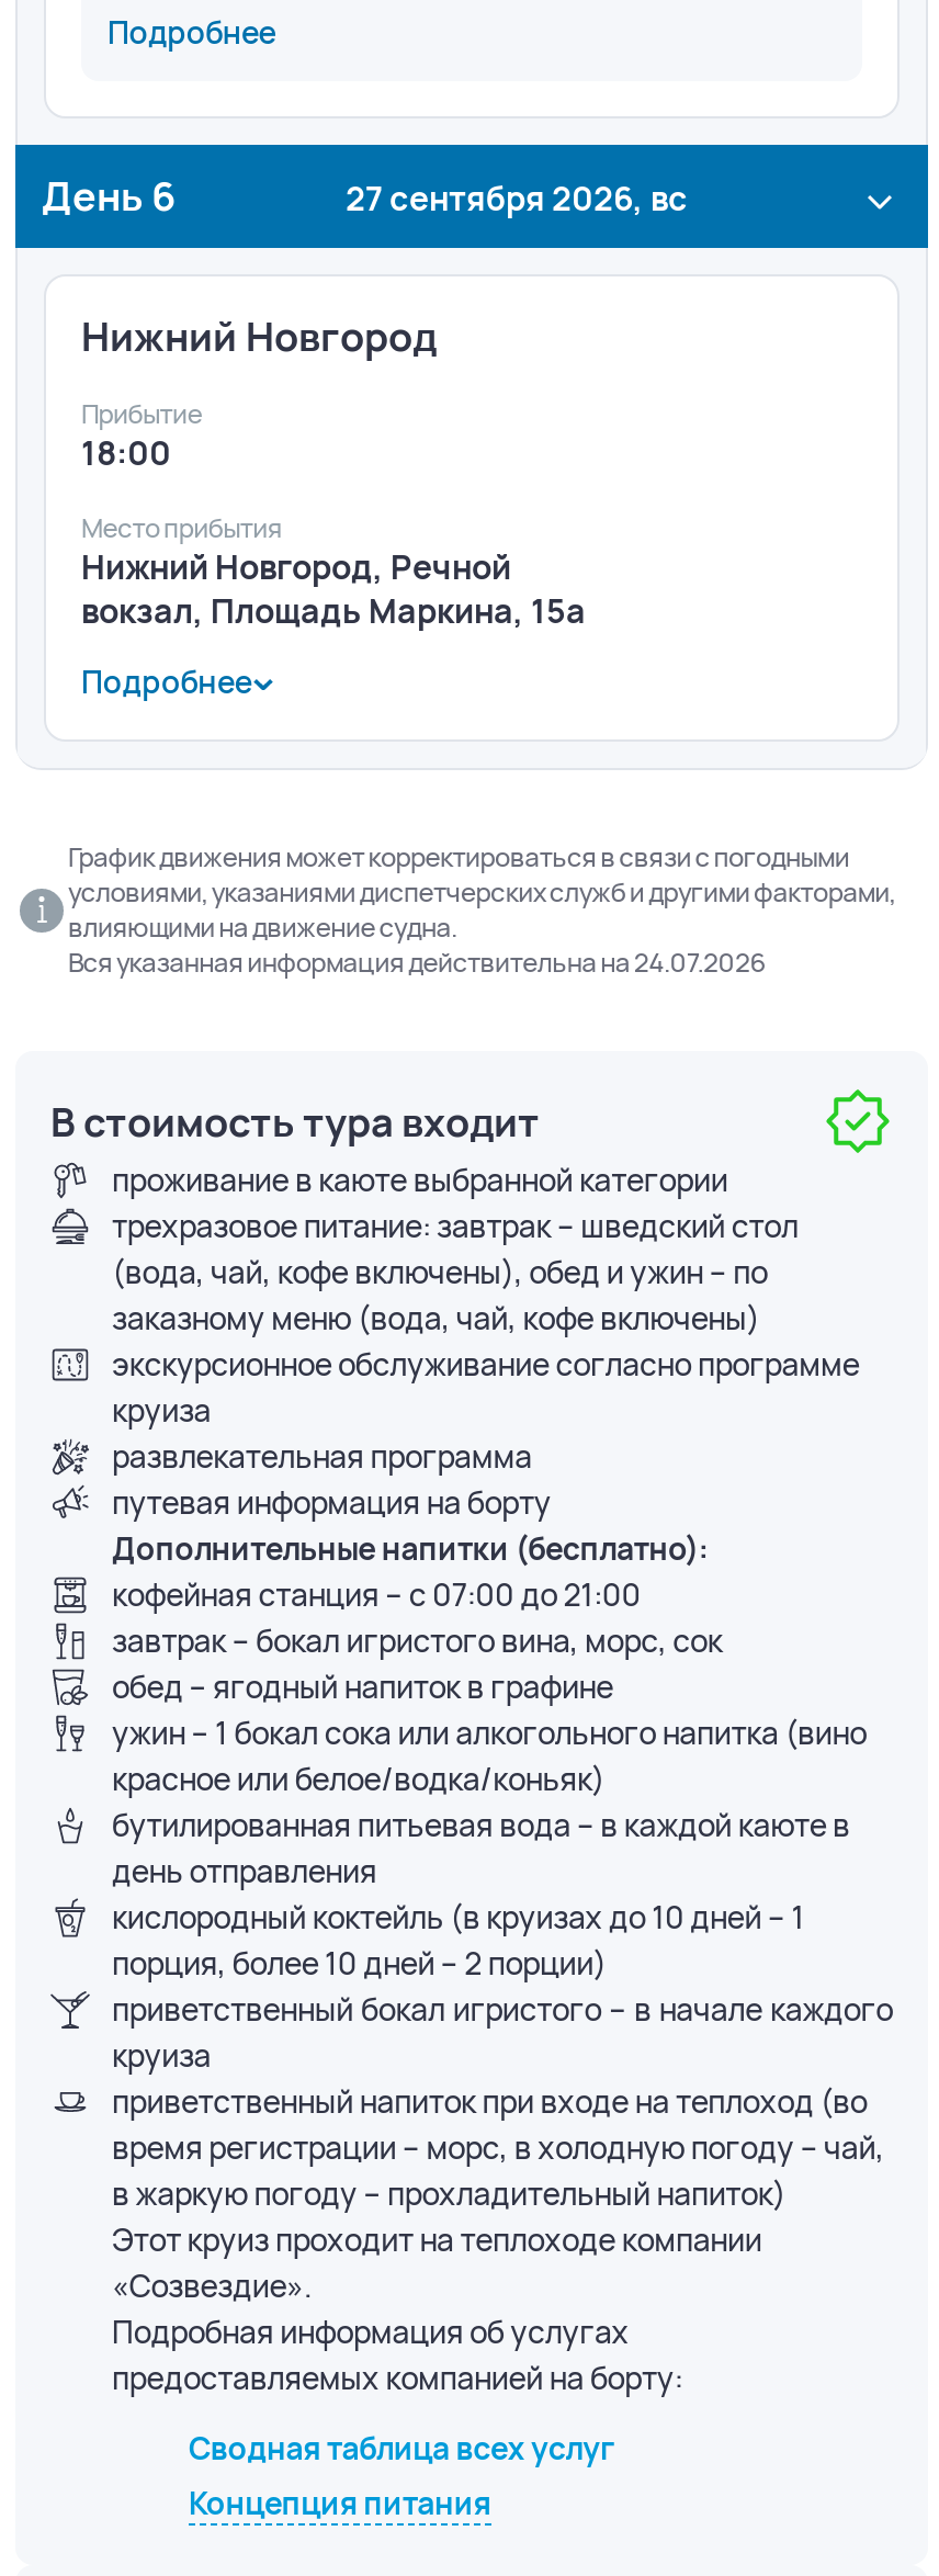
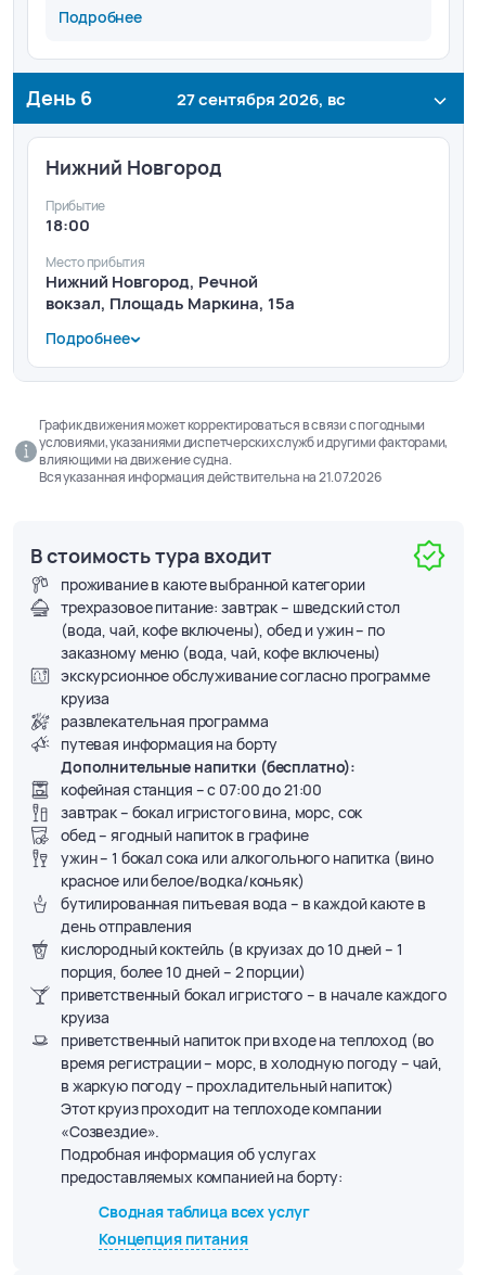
[68,944,765,981] Вся указанная информация действительна на 24.07.2026 -> [39,468,381,486] Вся указанная информация действительна на 21.07.2026

